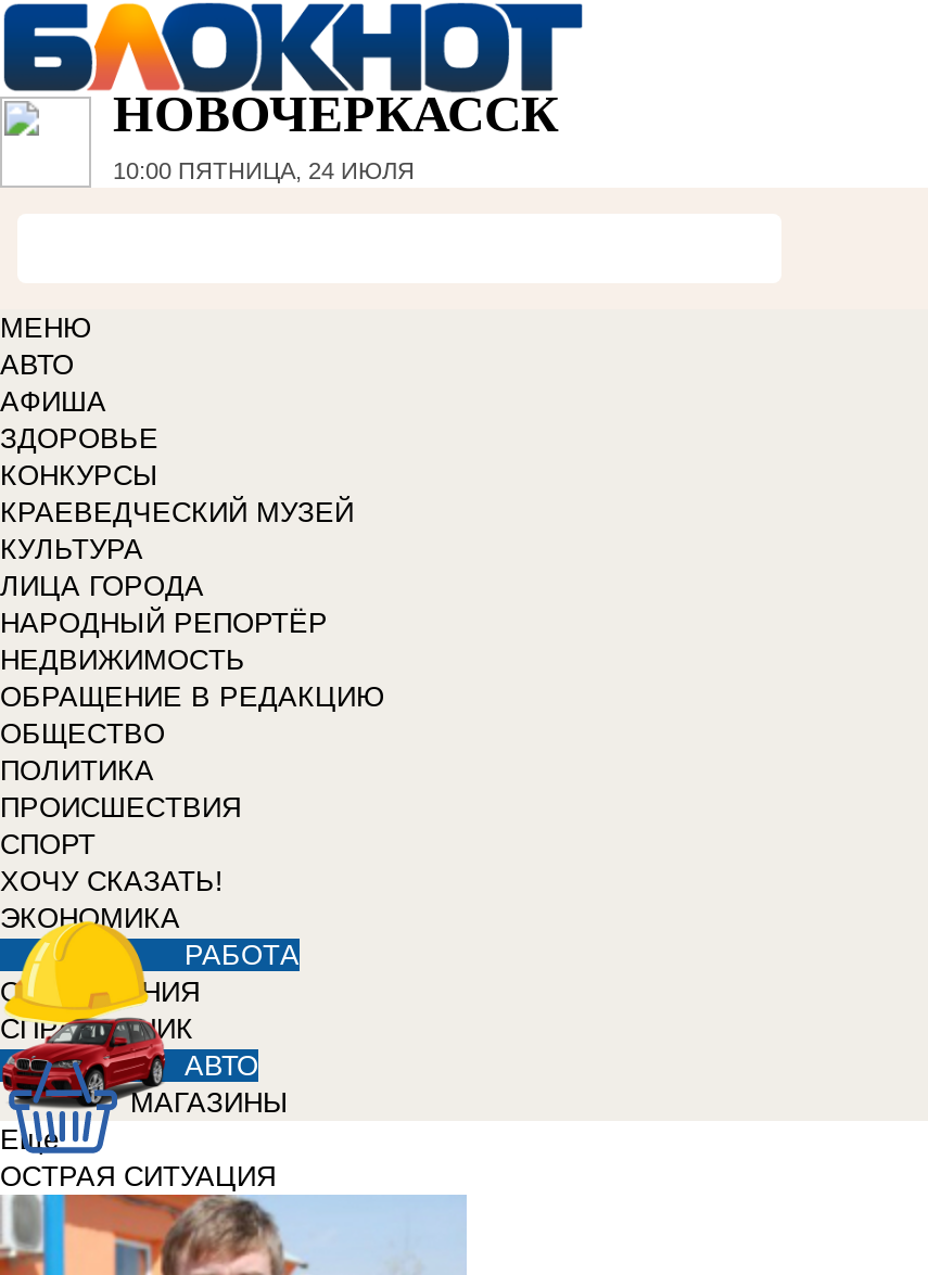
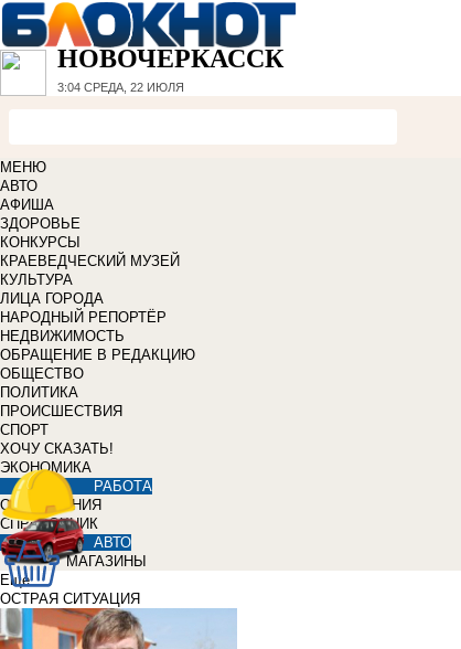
[113,158,415,184] 10:00 ПЯТНИЦА, 24 ИЮЛЯ -> [57,81,184,94] 3:04 СРЕДА, 22 ИЮЛЯ

